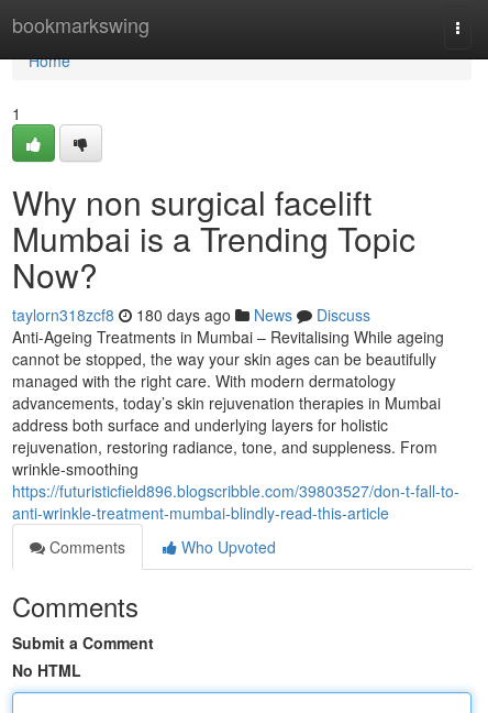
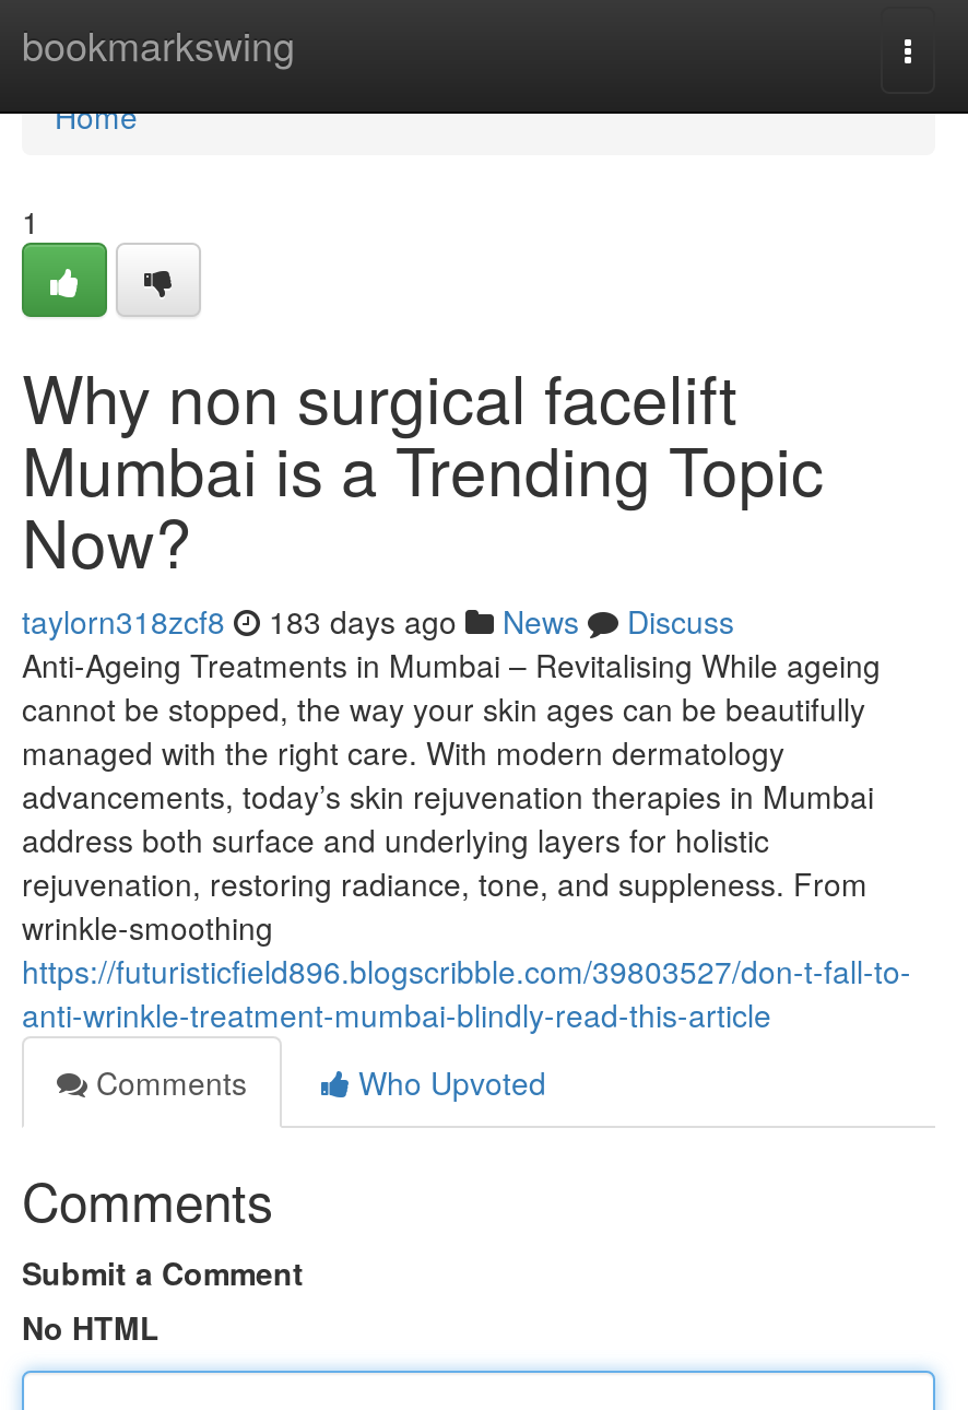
[12,304,370,326] taylorn318zcf8 180 days ago News Discuss -> [22,599,734,643] taylorn318zcf8 183 days ago News Discuss

